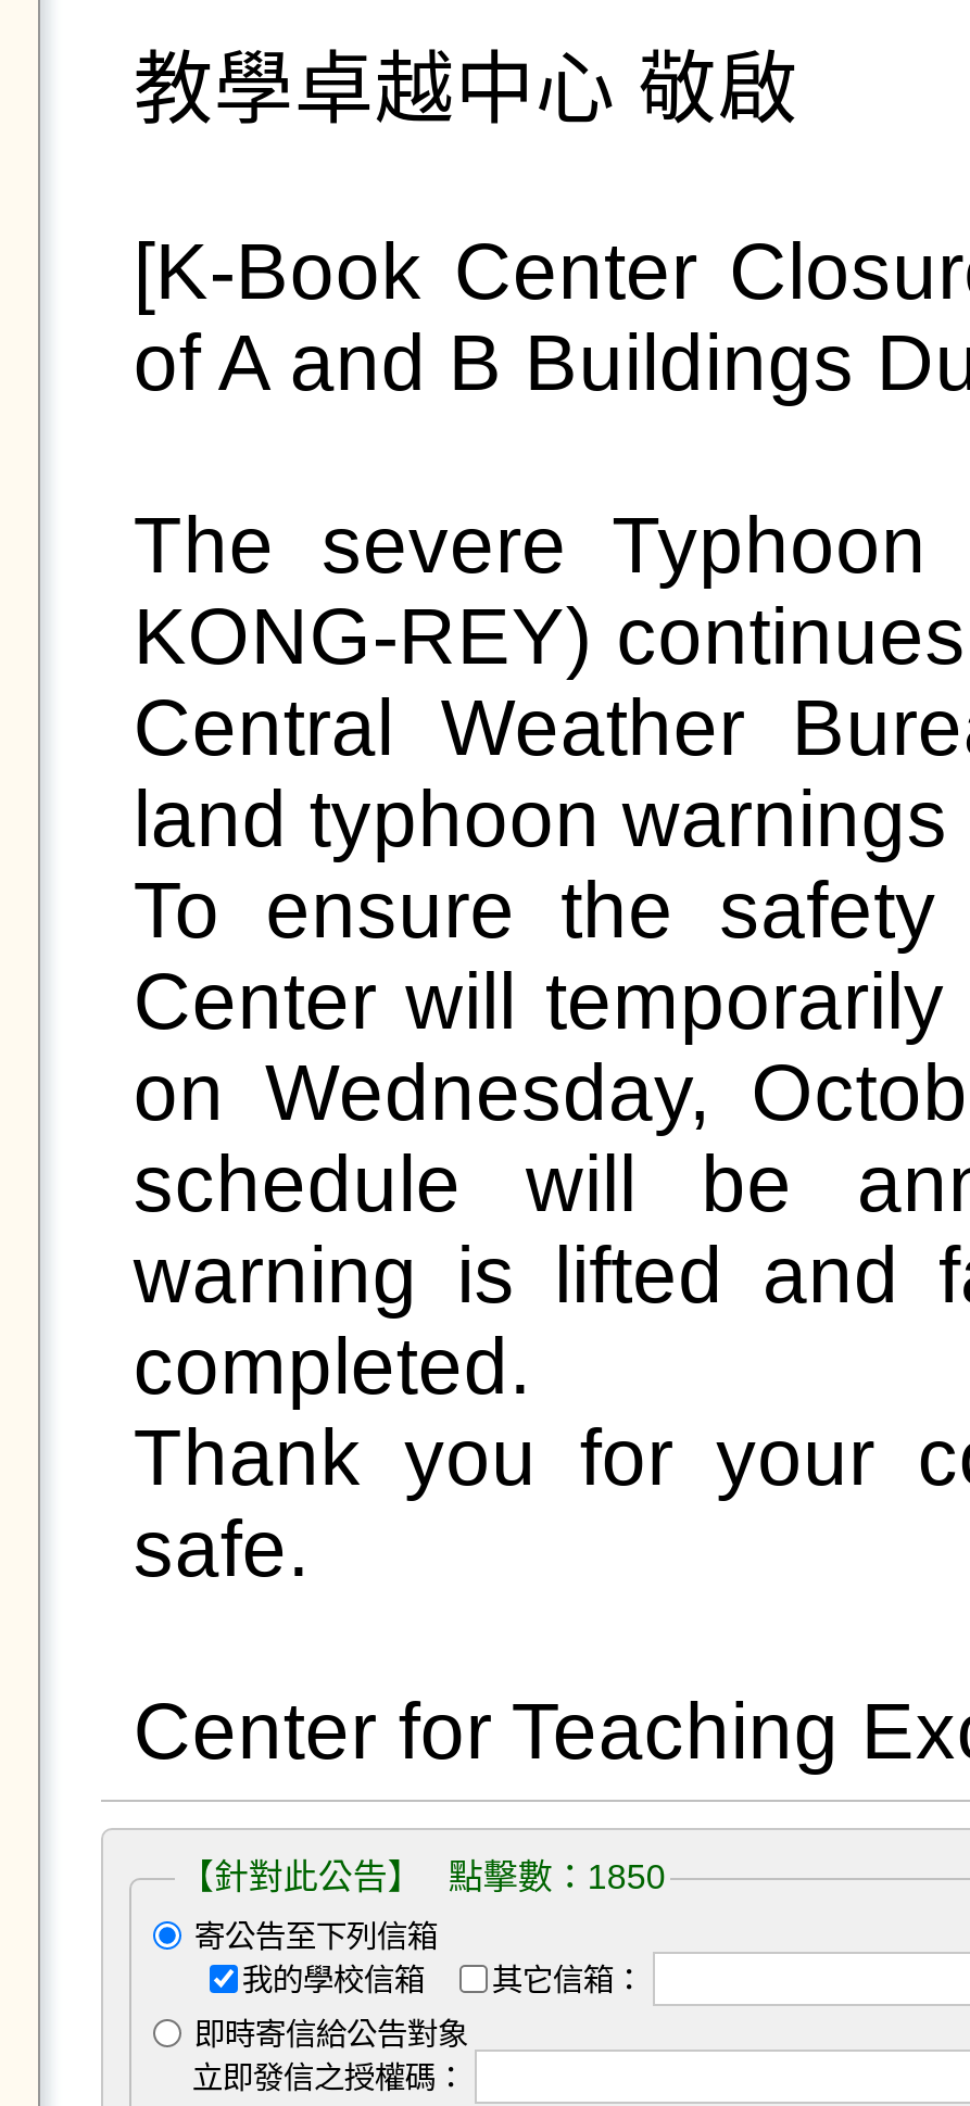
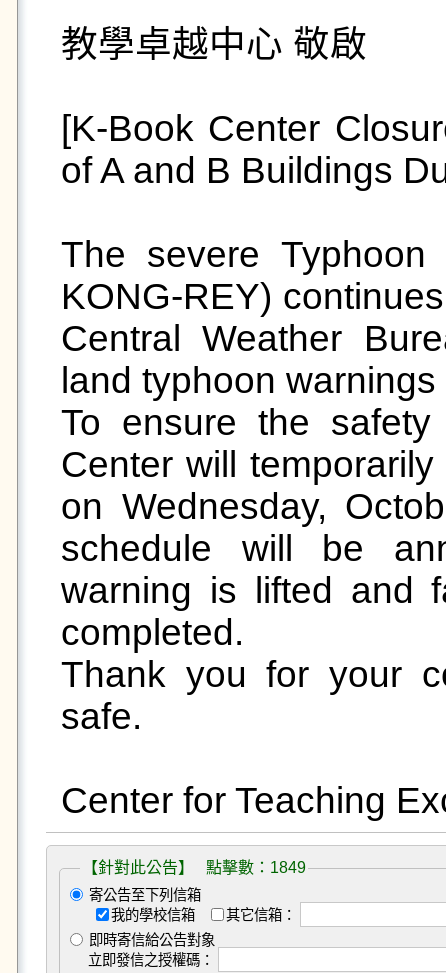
[179,1858,665,1895] 【針對此公告】 點擊數：1850 -> [82,859,306,876] 【針對此公告】 點擊數：1849

